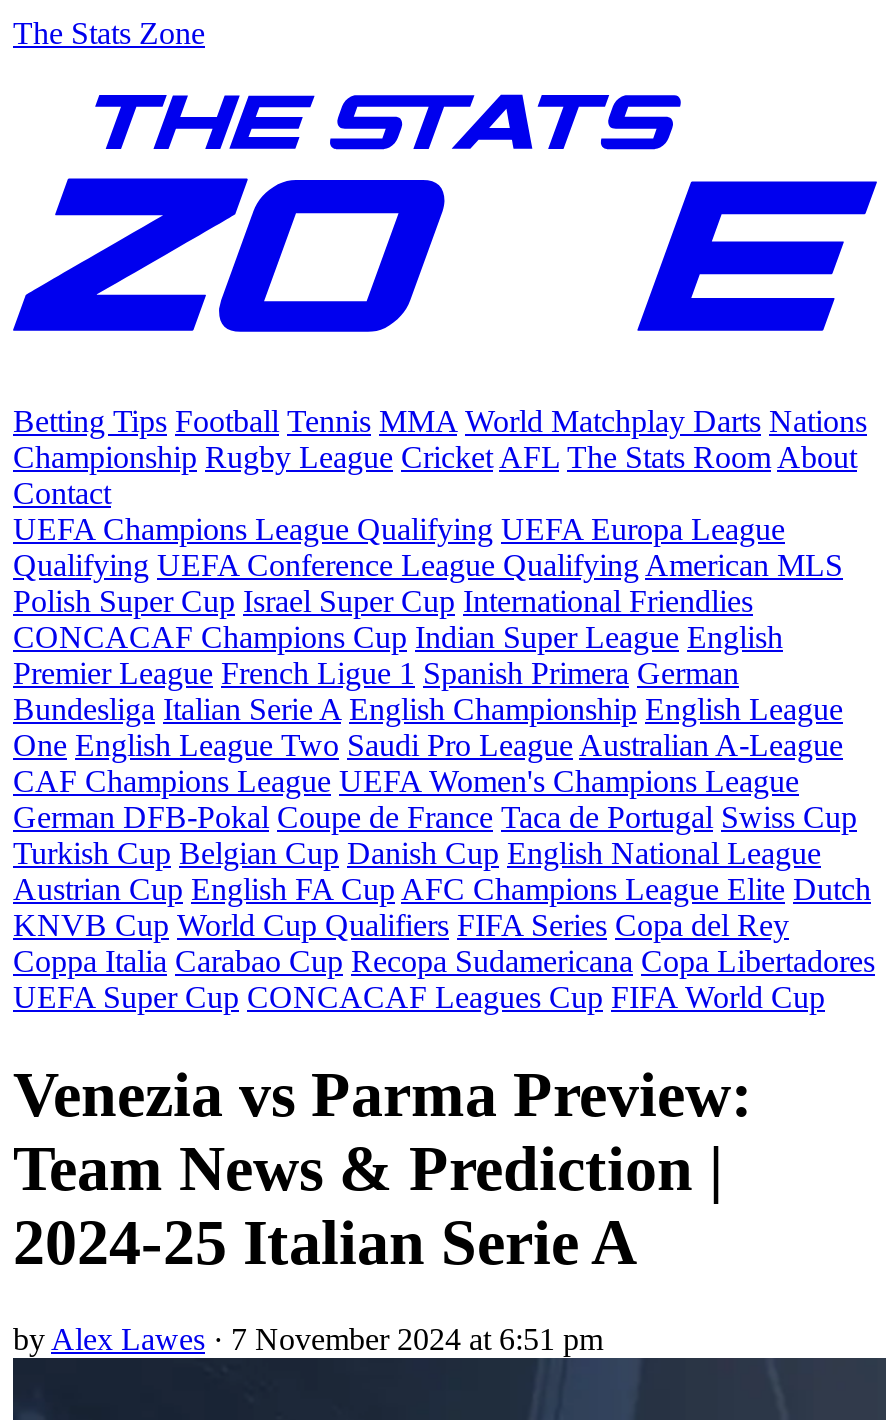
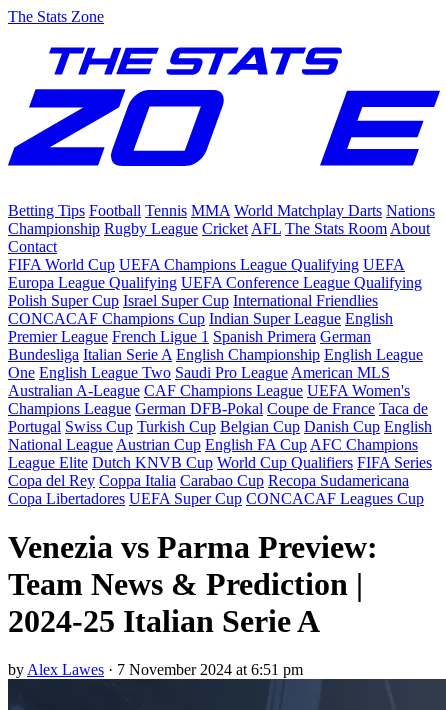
[13,511,843,581] UEFA Champions League Qualifying UEFA Europa League | Qualifying UEFA Conference League Qualifying American MLS -> [8,255,422,290] FIFA World Cup UEFA Champions League Qualifying UEFA | Europa League Qualifying UEFA Conference League Qualifying
[13,727,875,1013] One English League Two Saudi Pro League Australian A-League | CAF Champions League UEFA Women's Champions League | German DFB-Pokal Coupe de France Taca de Portugal Swiss Cup | Turkish Cup Belgian Cup Danish Cup English National League | Austrian Cup English FA Cup AFC Champions League Elite Dutch | KNVB Cup World Cup Qualifiers FIFA Series Copa del Rey | Coppa Italia Carabao Cup Recopa Sudamericana Copa Libertadores | UEFA Super Cup CONCACAF Leagues Cup FIFA World Cup -> [8,363,432,506] One English League Two Saudi Pro League American MLS | Australian A-League CAF Champions League UEFA Women's | Champions League German DFB-Pokal Coupe de France Taca de | Portugal Swiss Cup Turkish Cup Belgian Cup Danish Cup English | National League Austrian Cup English FA Cup AFC Champions | League Elite Dutch KNVB Cup World Cup Qualifiers FIFA Series | Copa del Rey Coppa Italia Carabao Cup Recopa Sudamericana | Copa Libertadores UEFA Super Cup CONCACAF Leagues Cup

